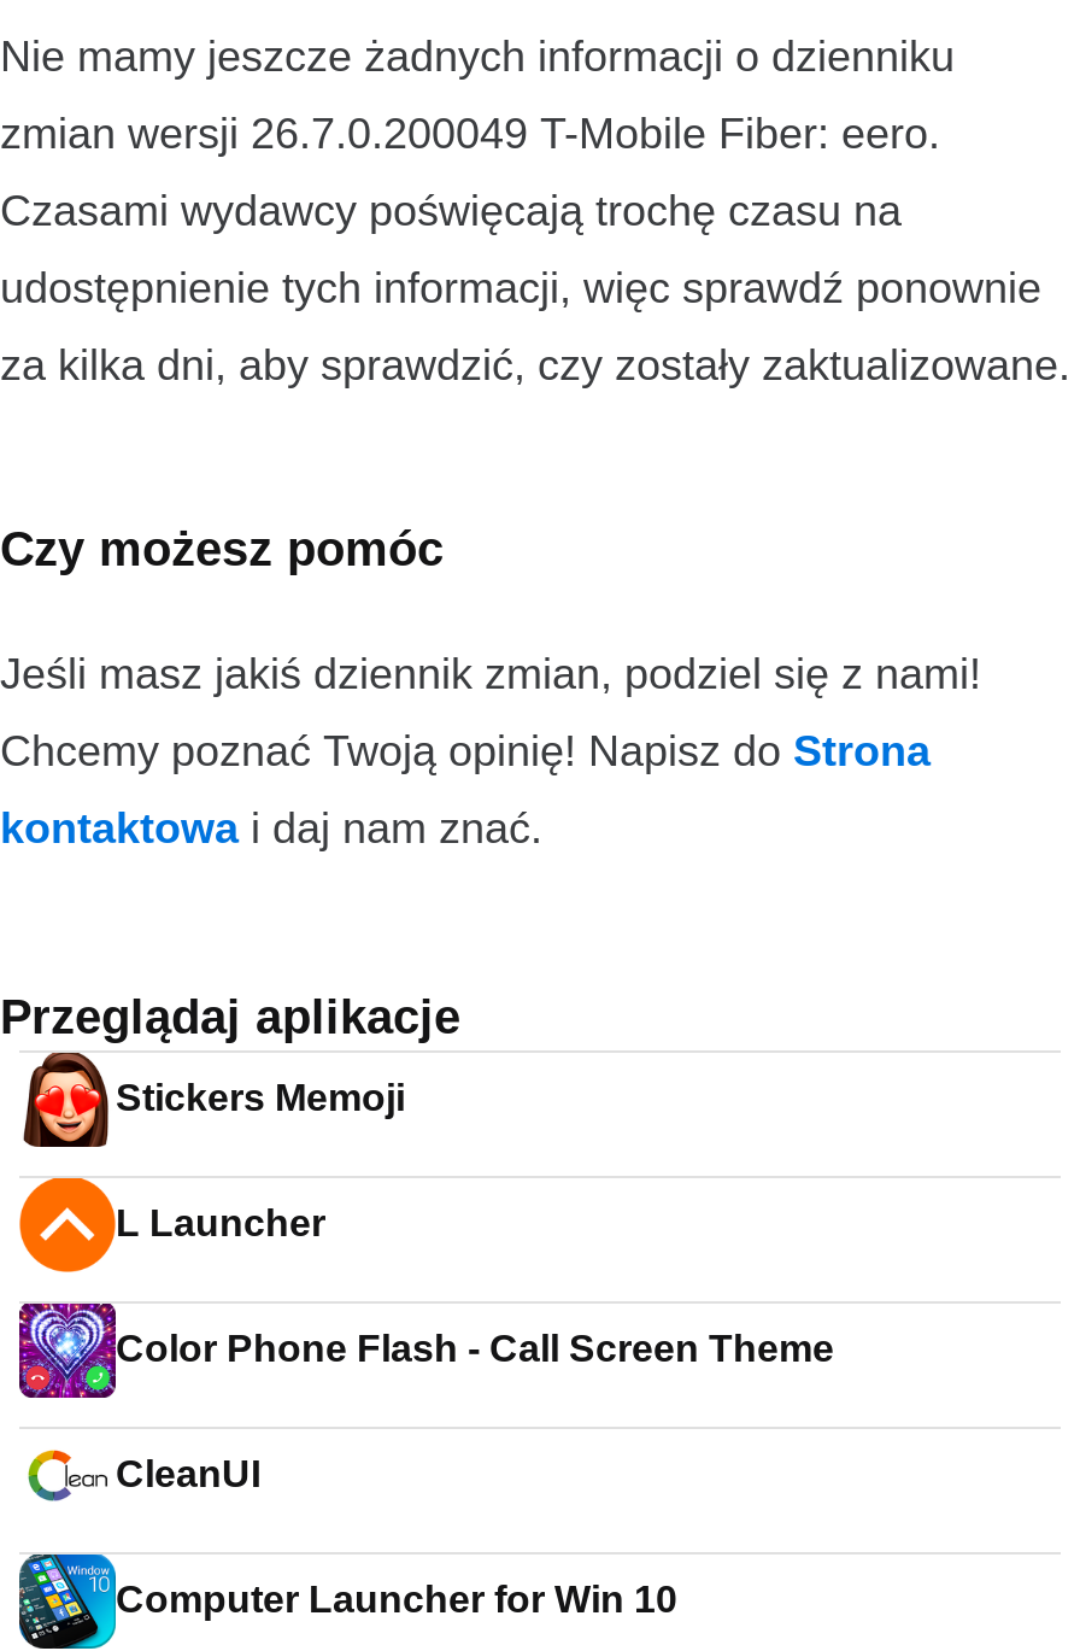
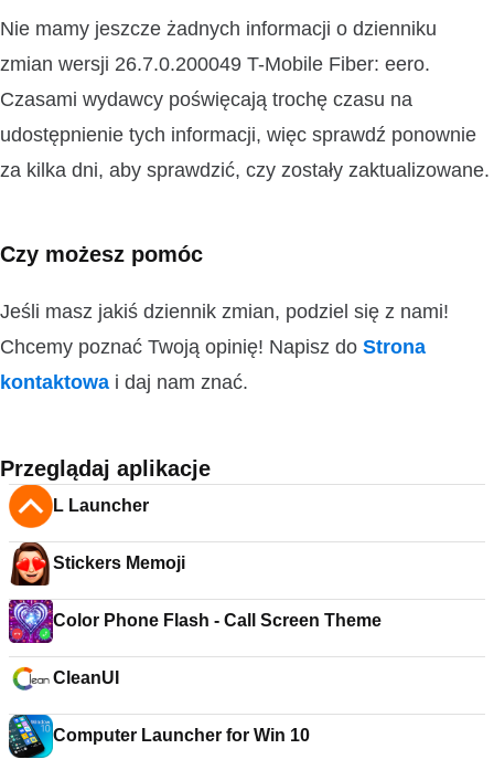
moved [22,1050,405,1149] -> [9,541,185,587]: [image] | Stickers Memoji
moved [116,1202,325,1243] -> [53,496,149,515]: L Launcher

